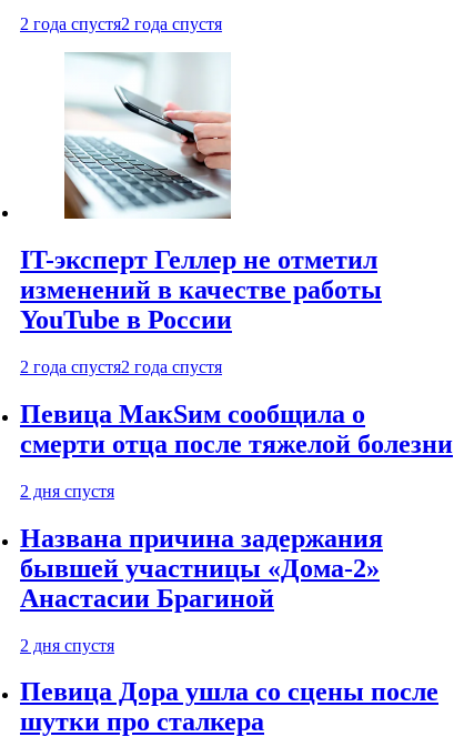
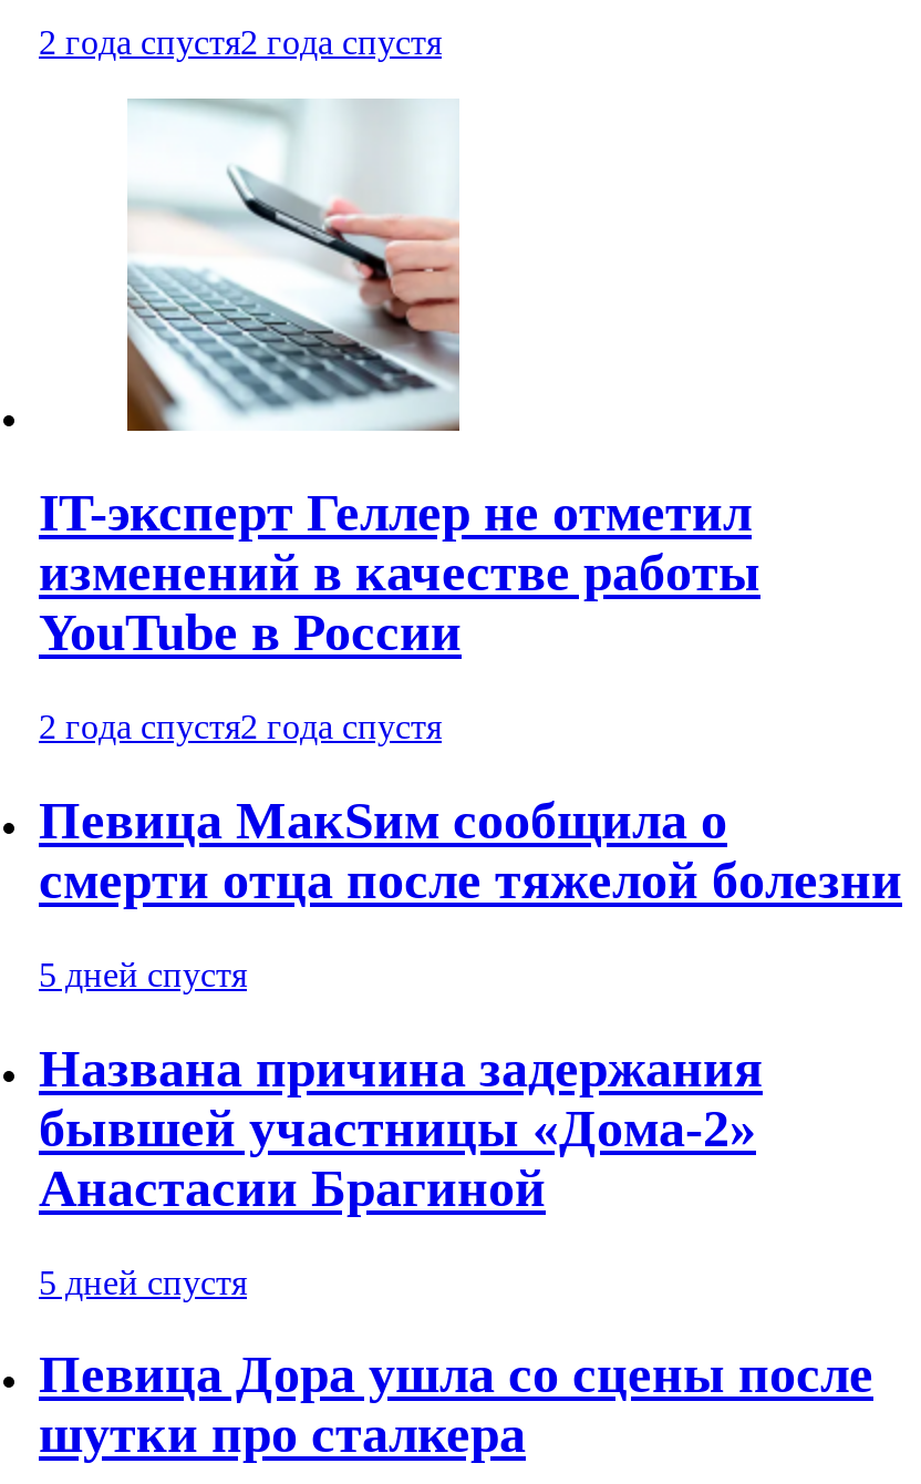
[20,481,114,500] 2 дня спустя -> [39,955,247,993] 5 дней спустя
[20,636,114,654] 2 дня спустя -> [39,1263,247,1300] 5 дней спустя

